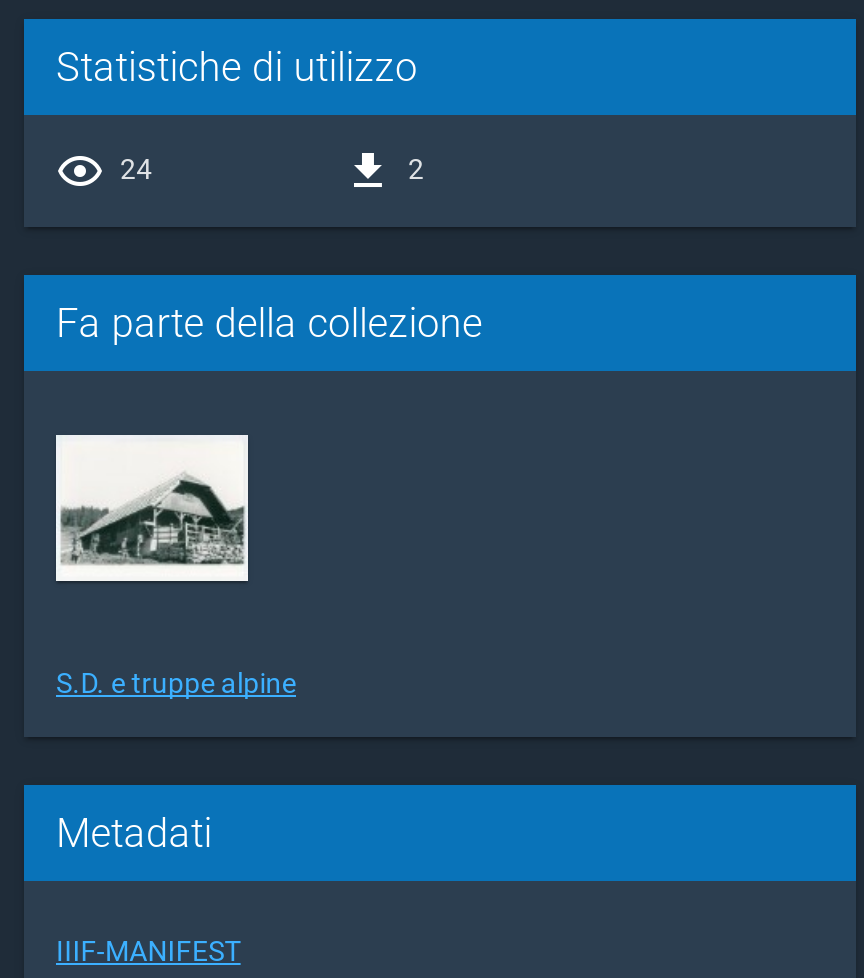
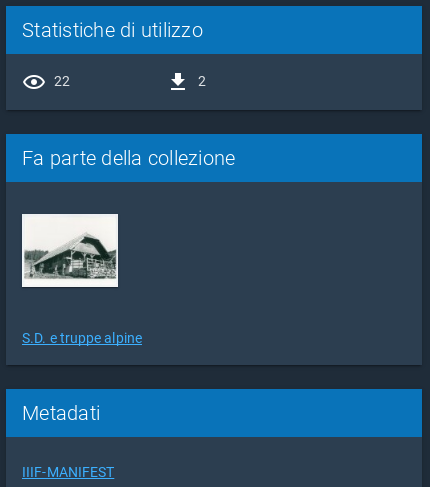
[120,153,152,185] 24 -> [54,73,70,89] 22

